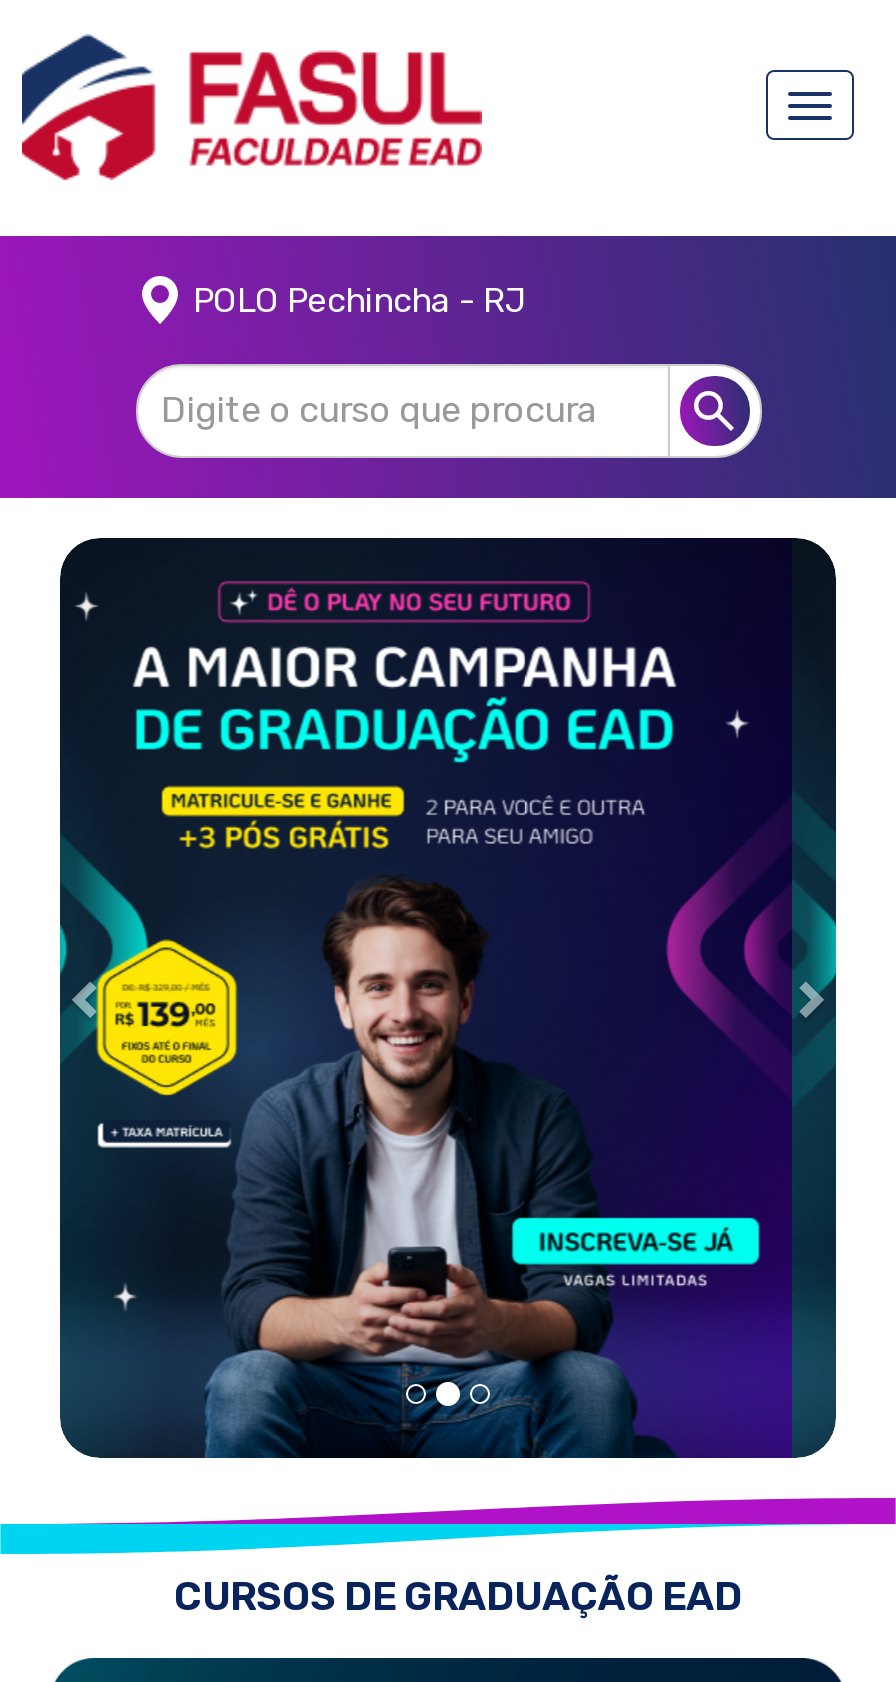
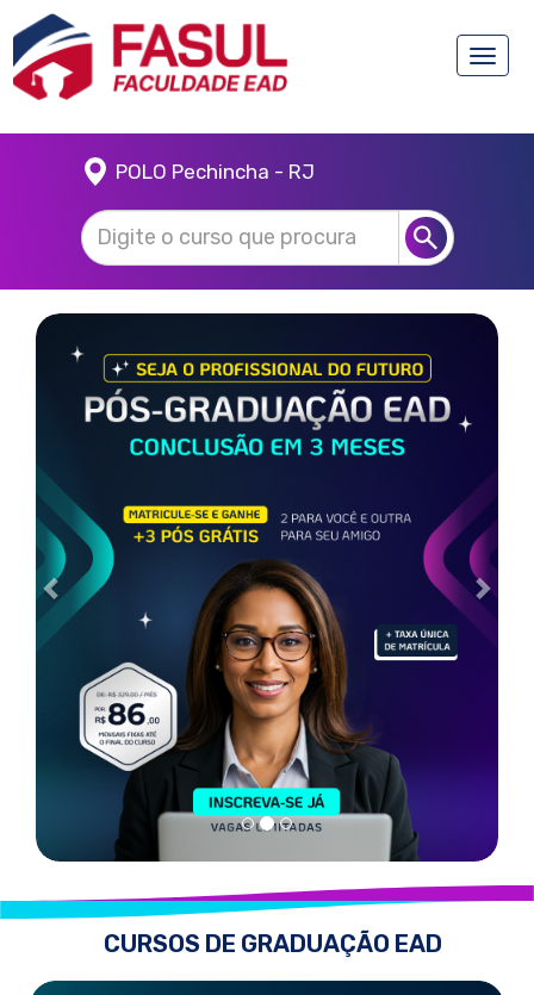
[58,580,838,1460] [image] -> [35,340,499,863] [image]

